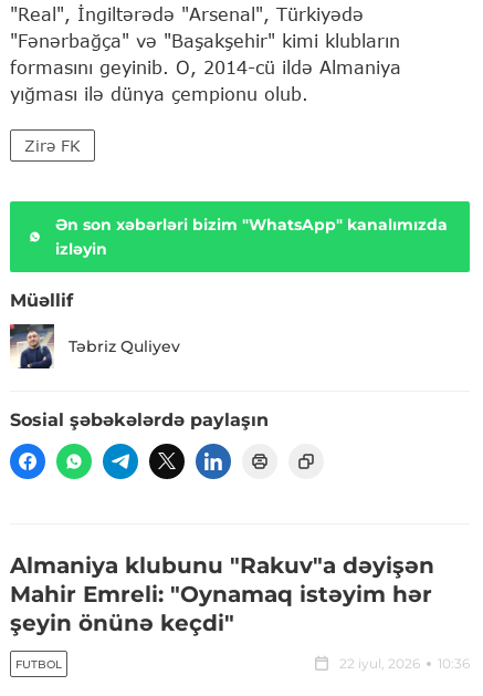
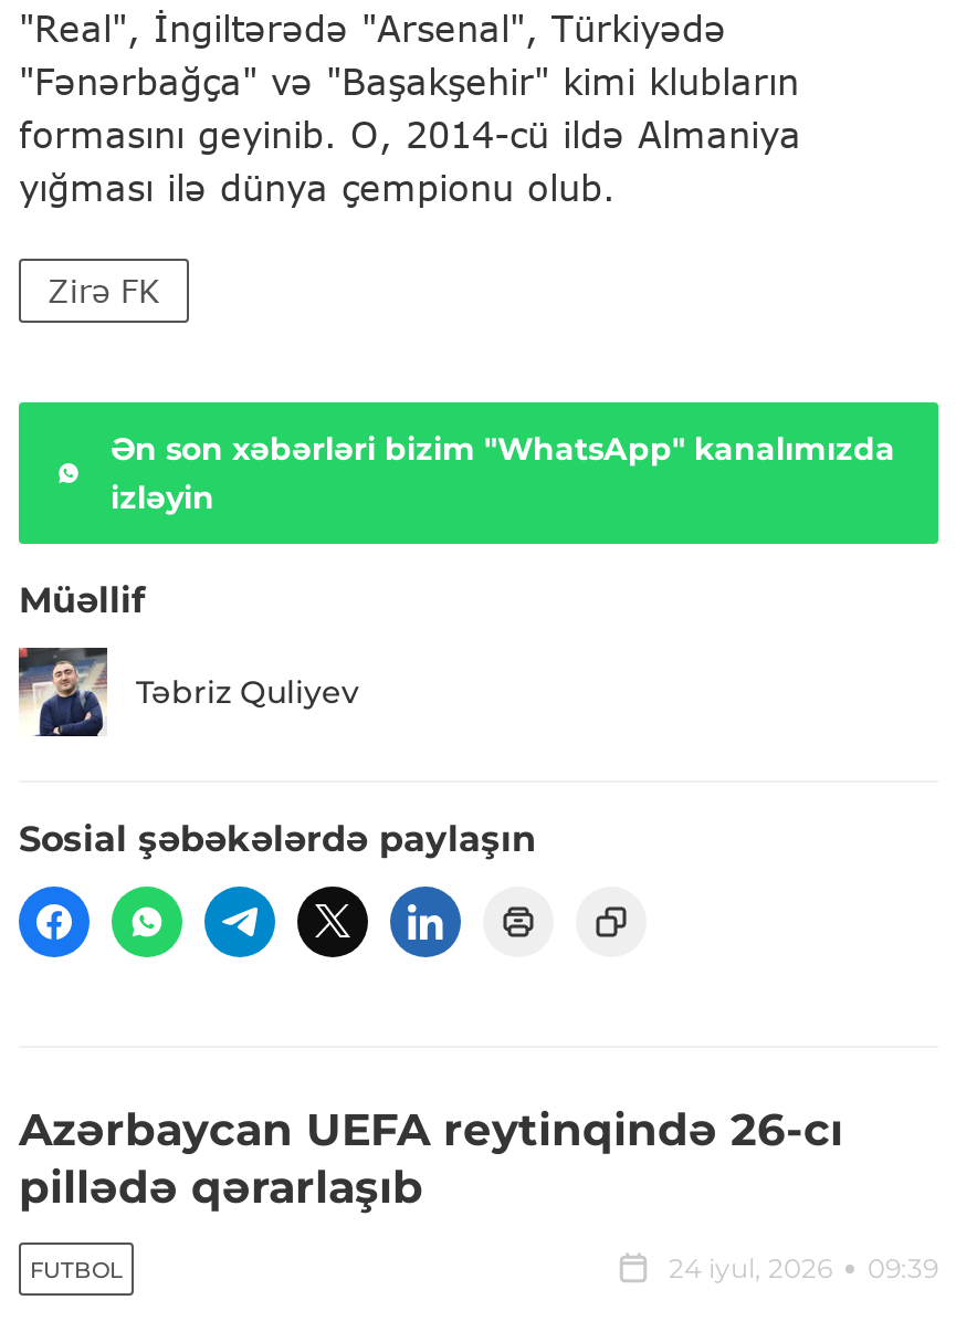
[10,553,434,637] Almaniya klubunu "Rakuv"a dəyişən | Mahir Emreli: "Oynamaq istəyim hər | şeyin önünə keçdi" -> [19,1104,843,1215] Azərbaycan UEFA reytinqində 26-cı | pillədə qərarlaşıb
[339,656,470,672] 22 iyul, 2026 | 10:36 -> [669,1252,938,1285] 24 iyul, 2026 | 09:39

